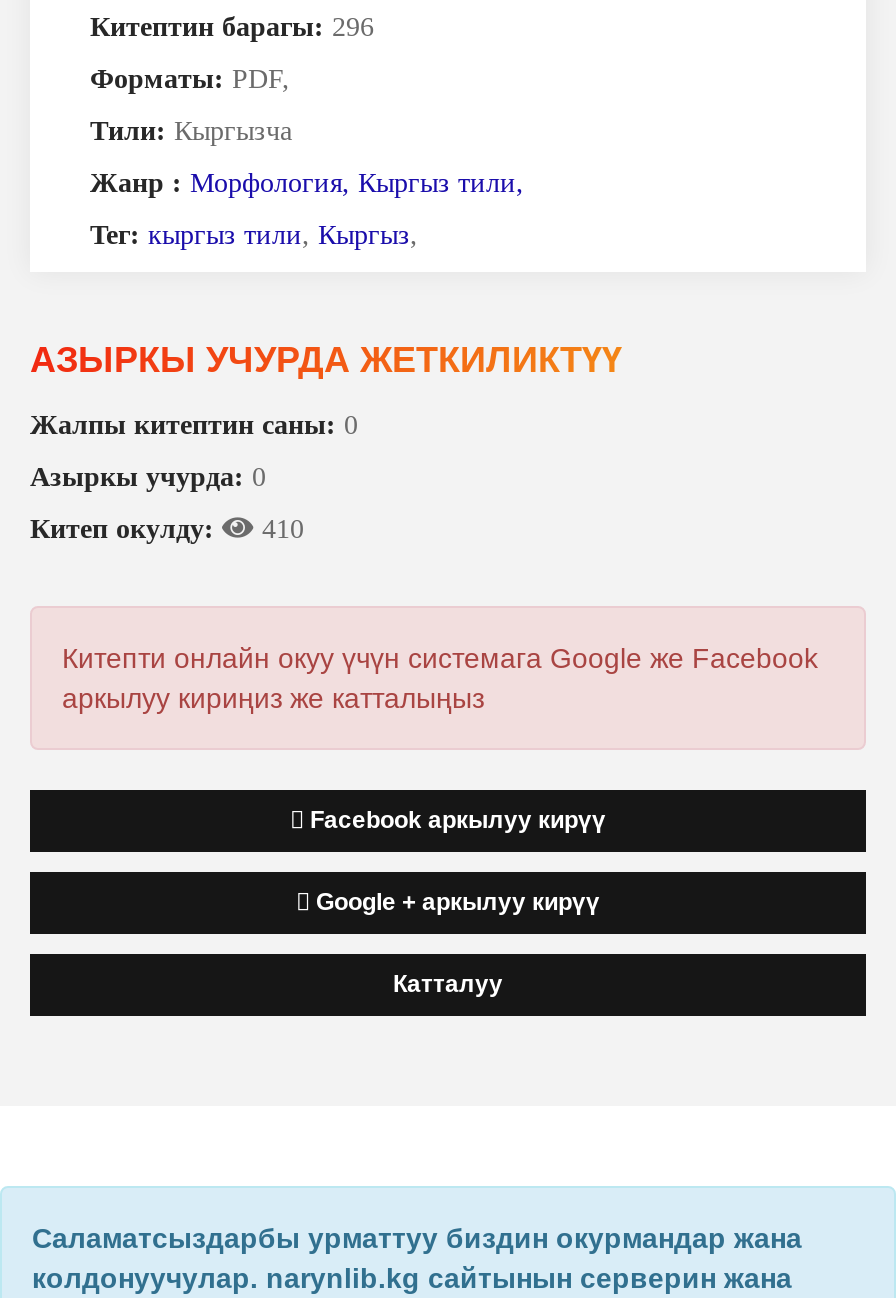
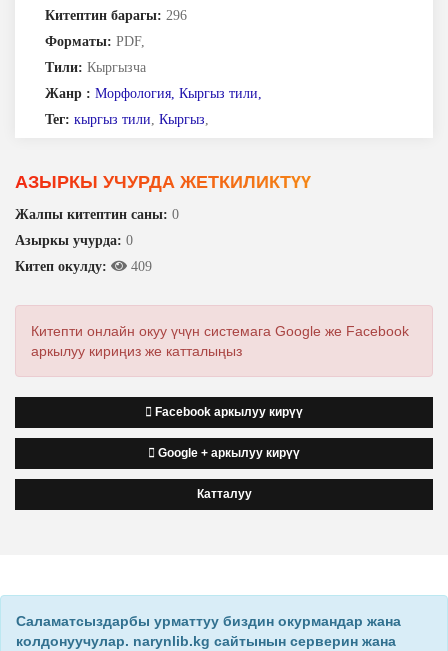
[30,514,304,544] Китеп окулду: 410 -> [15,259,152,274] Китеп окулду: 409

